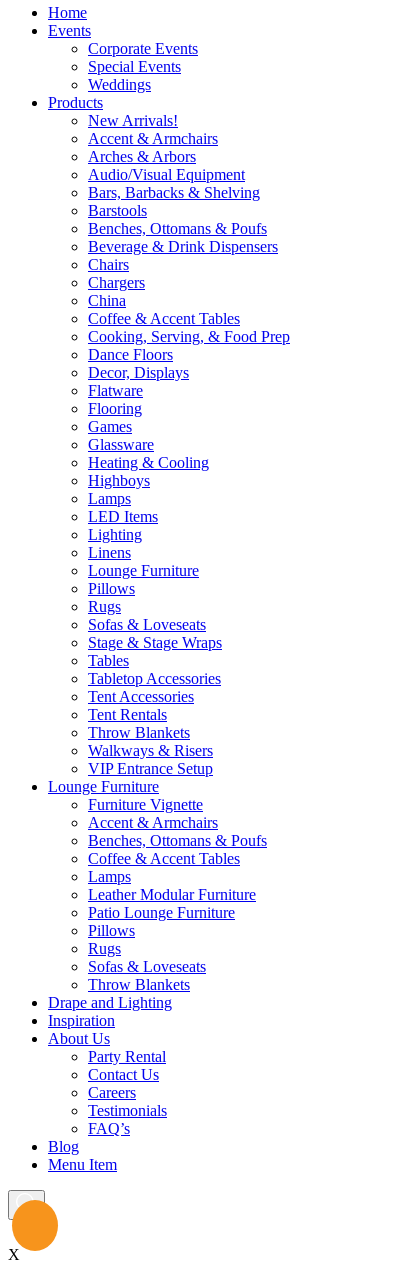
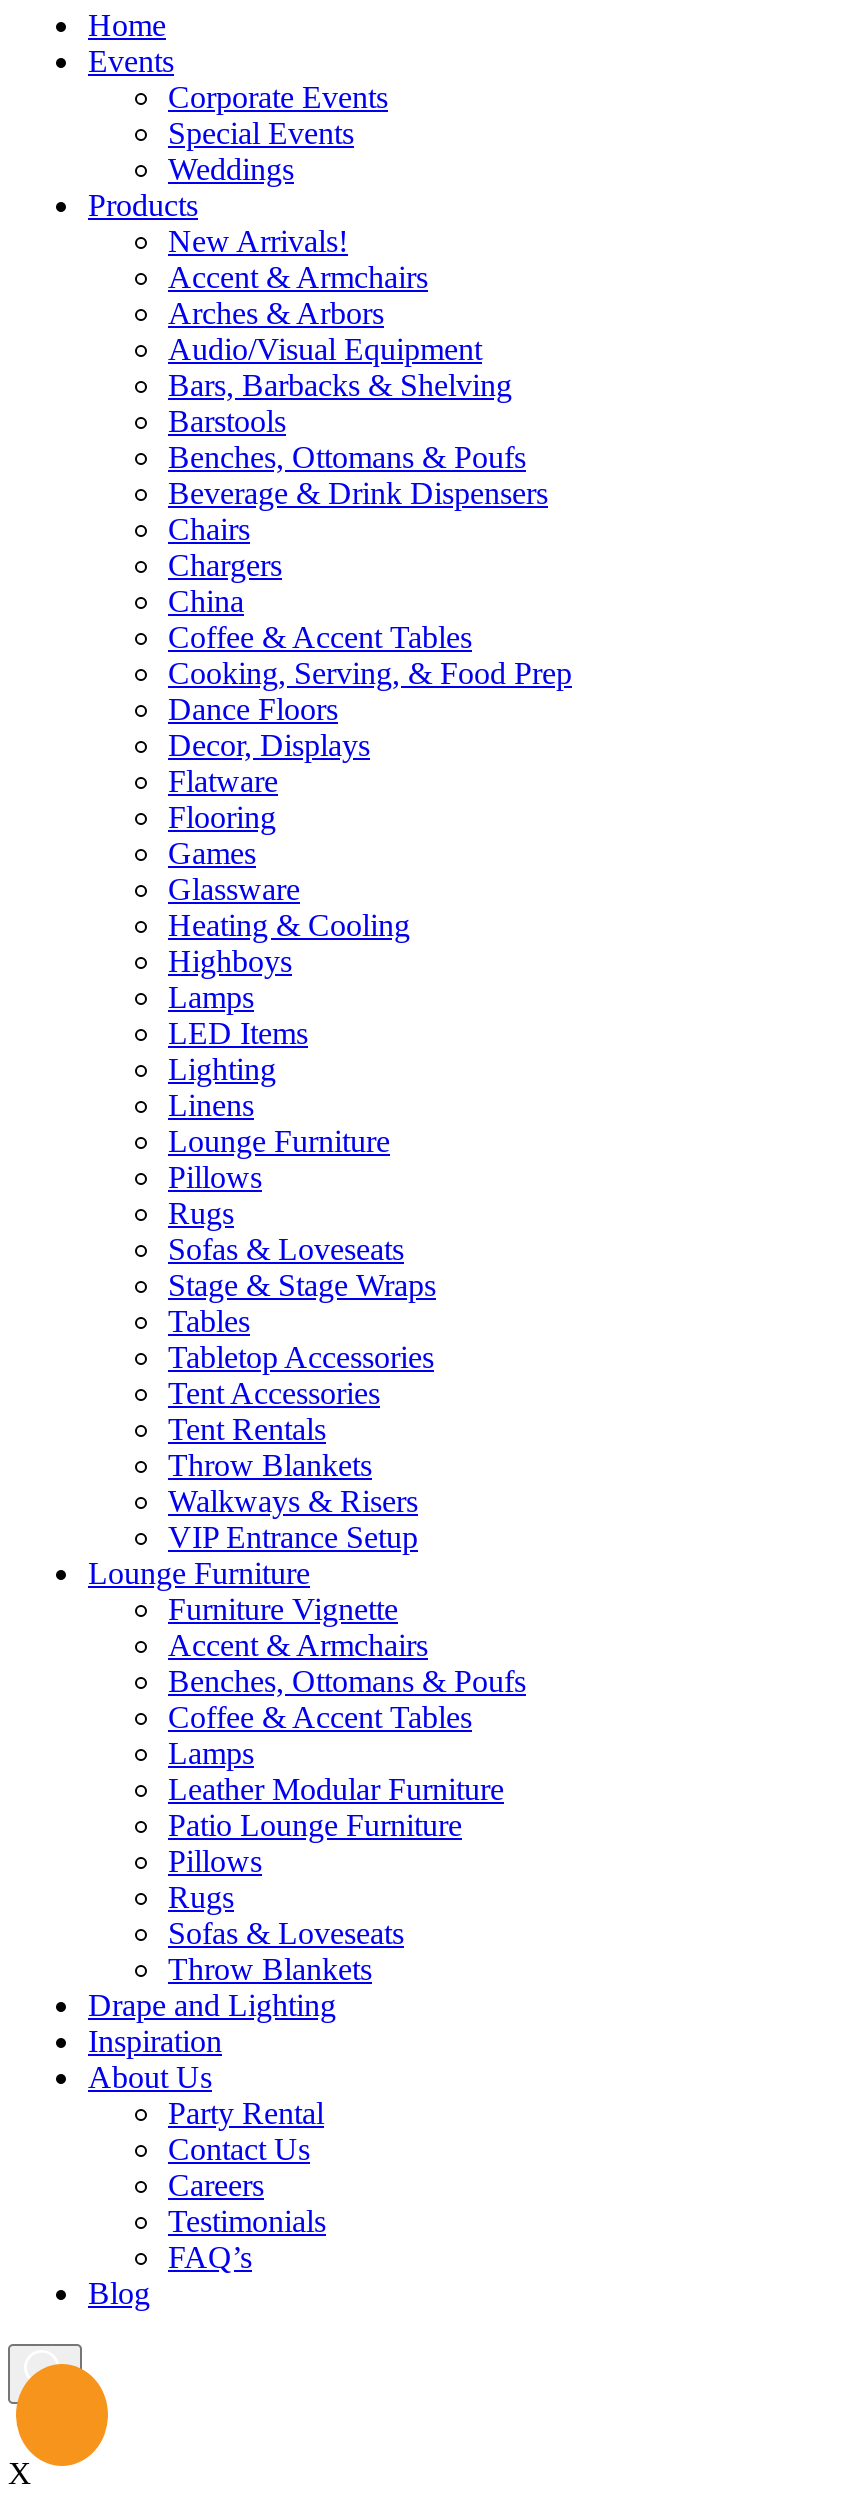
[48,1156,117,1173] Menu Item -> none

